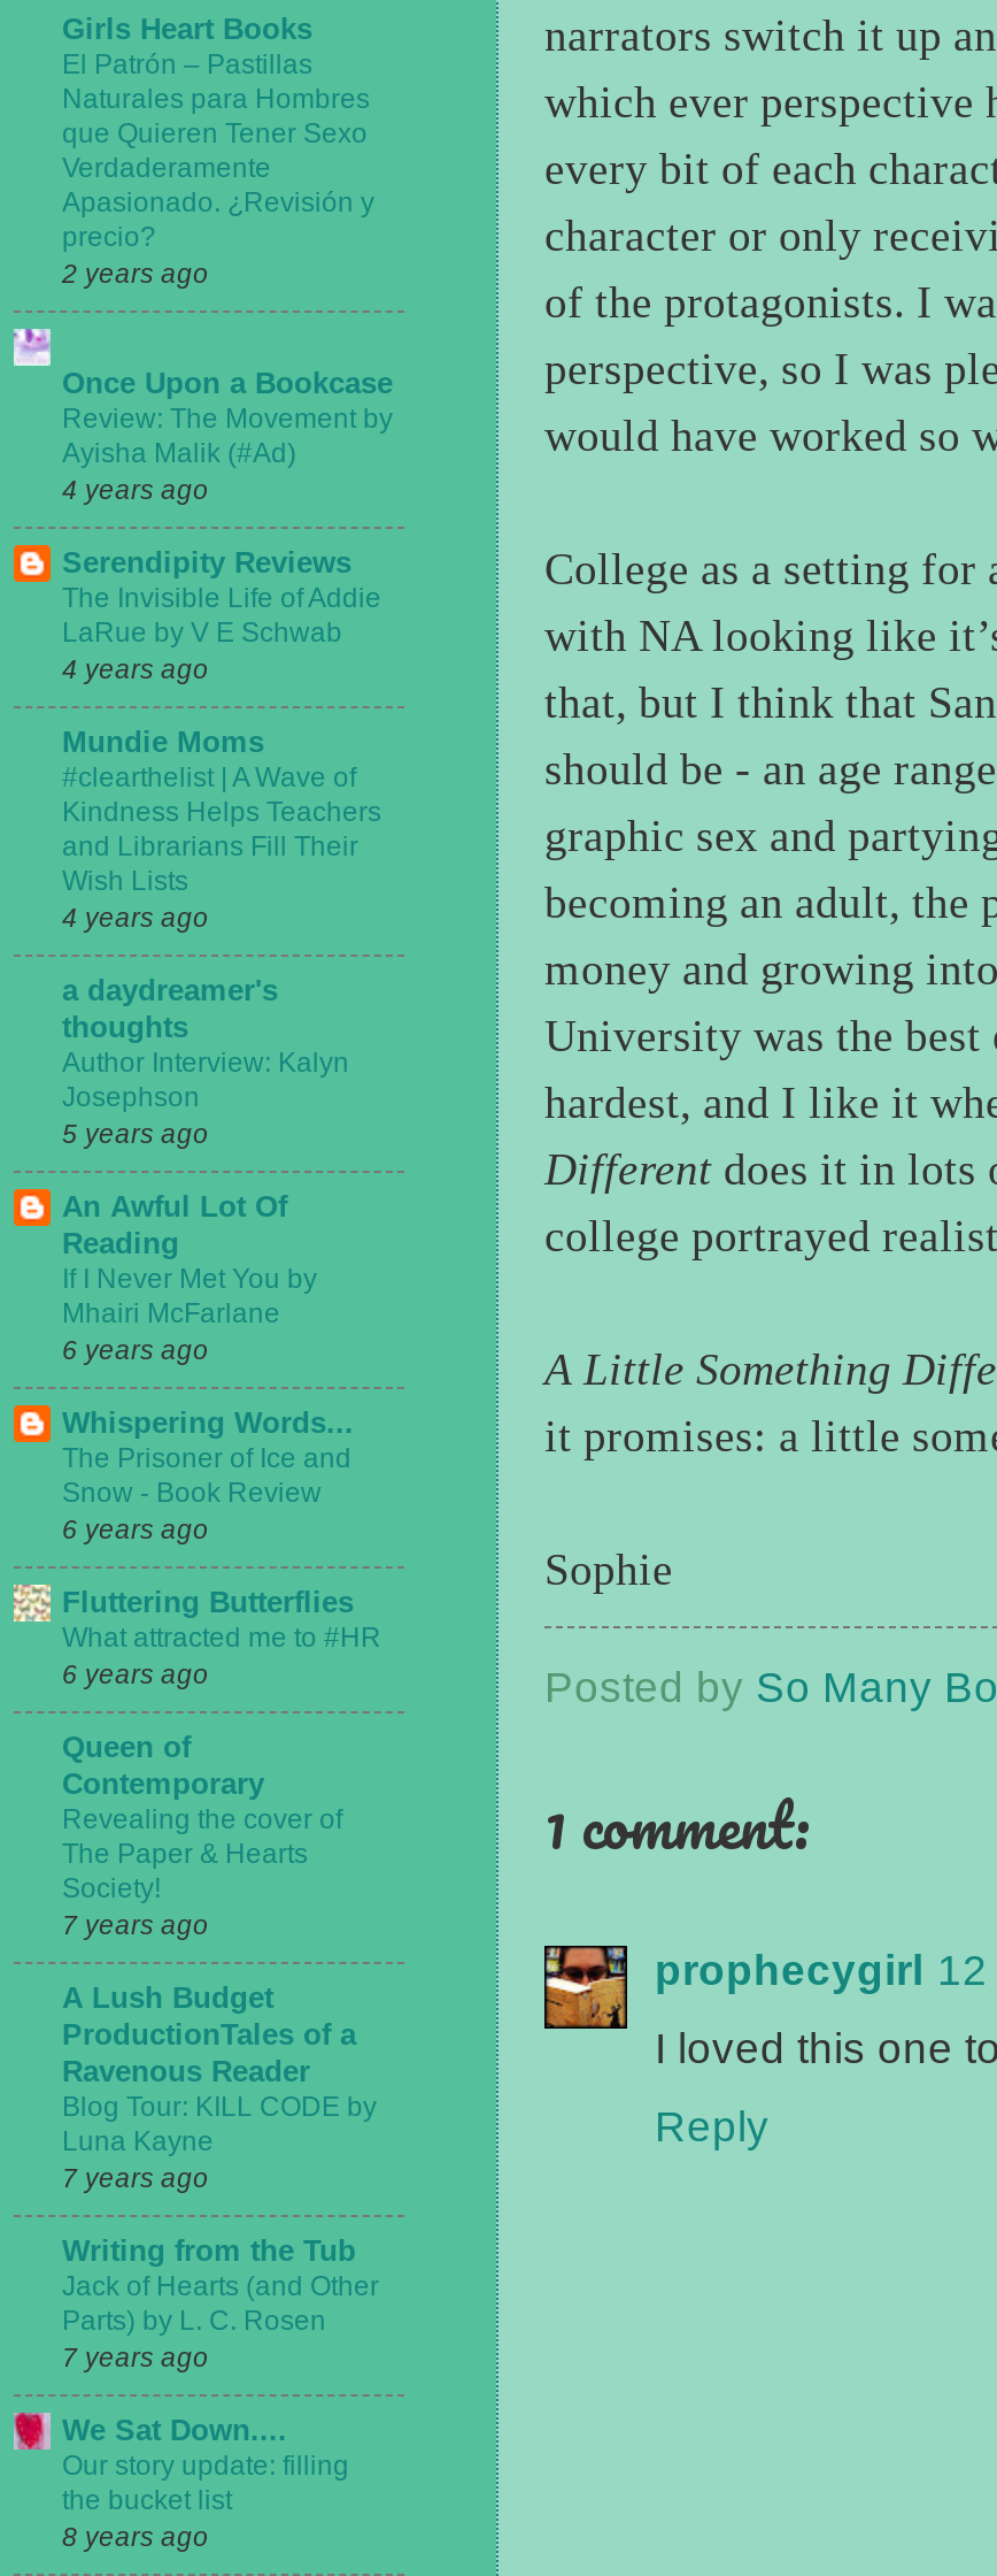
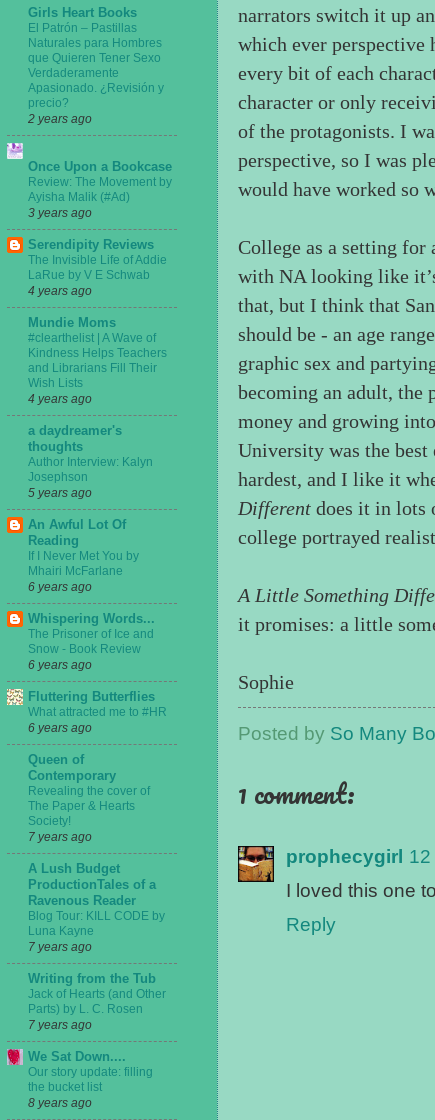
[62,473,209,503] 4 years ago -> [28,206,92,219] 3 years ago

